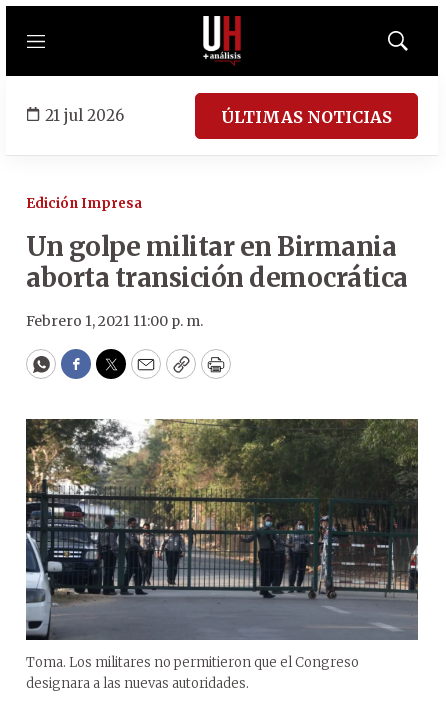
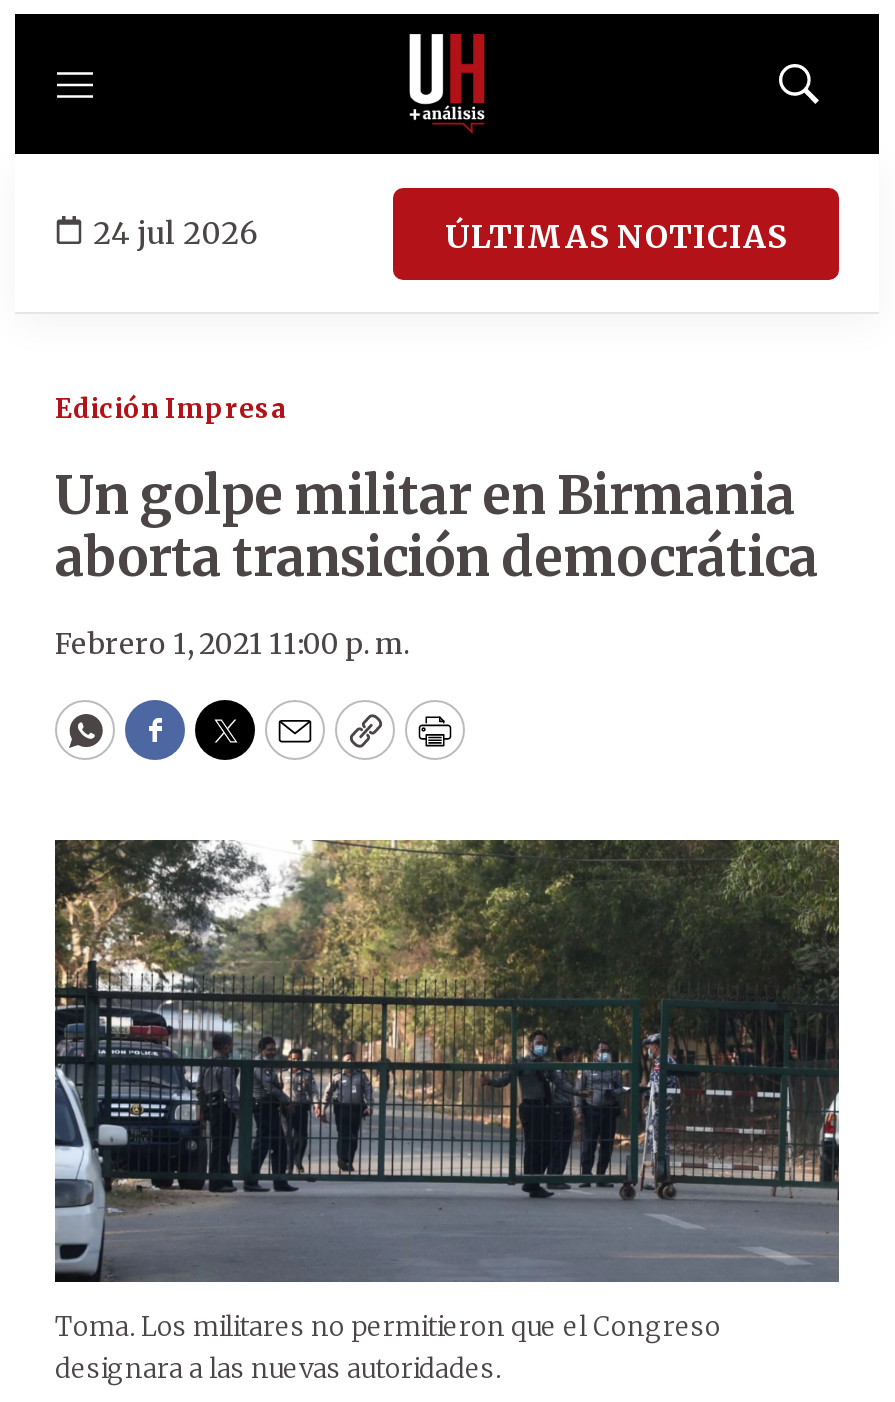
[45,105,124,124] 21 jul 2026 -> [93,213,257,251] 24 jul 2026

